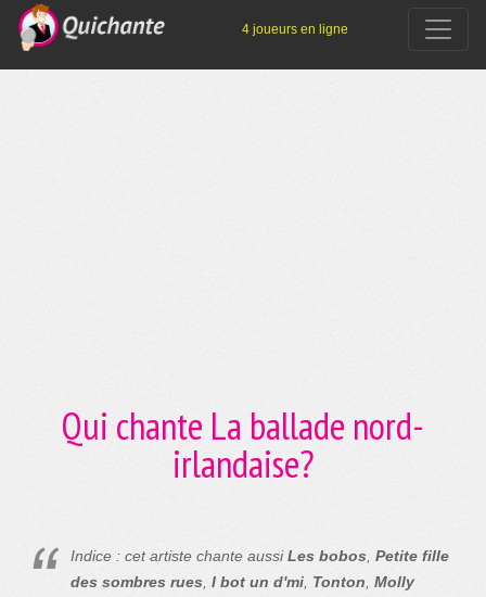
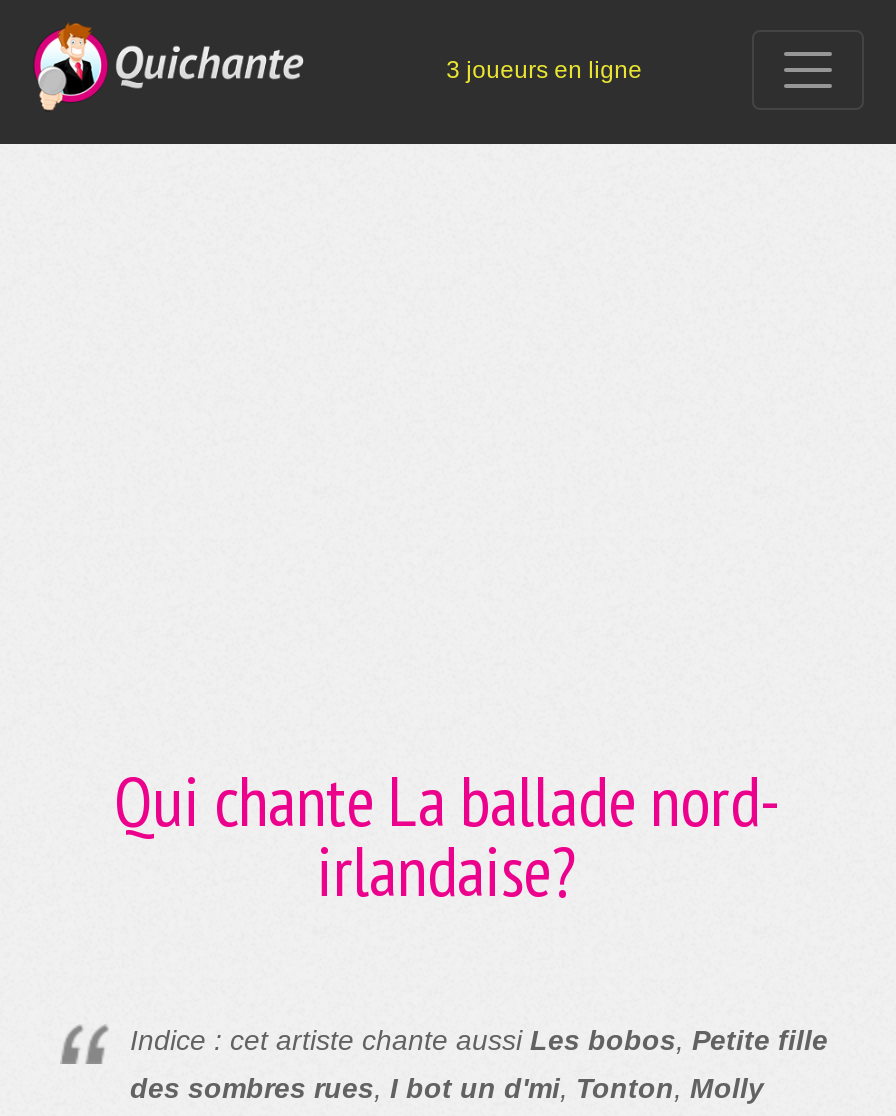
[242,22,348,37] 4 joueurs en ligne -> [446,56,642,84] 3 joueurs en ligne

